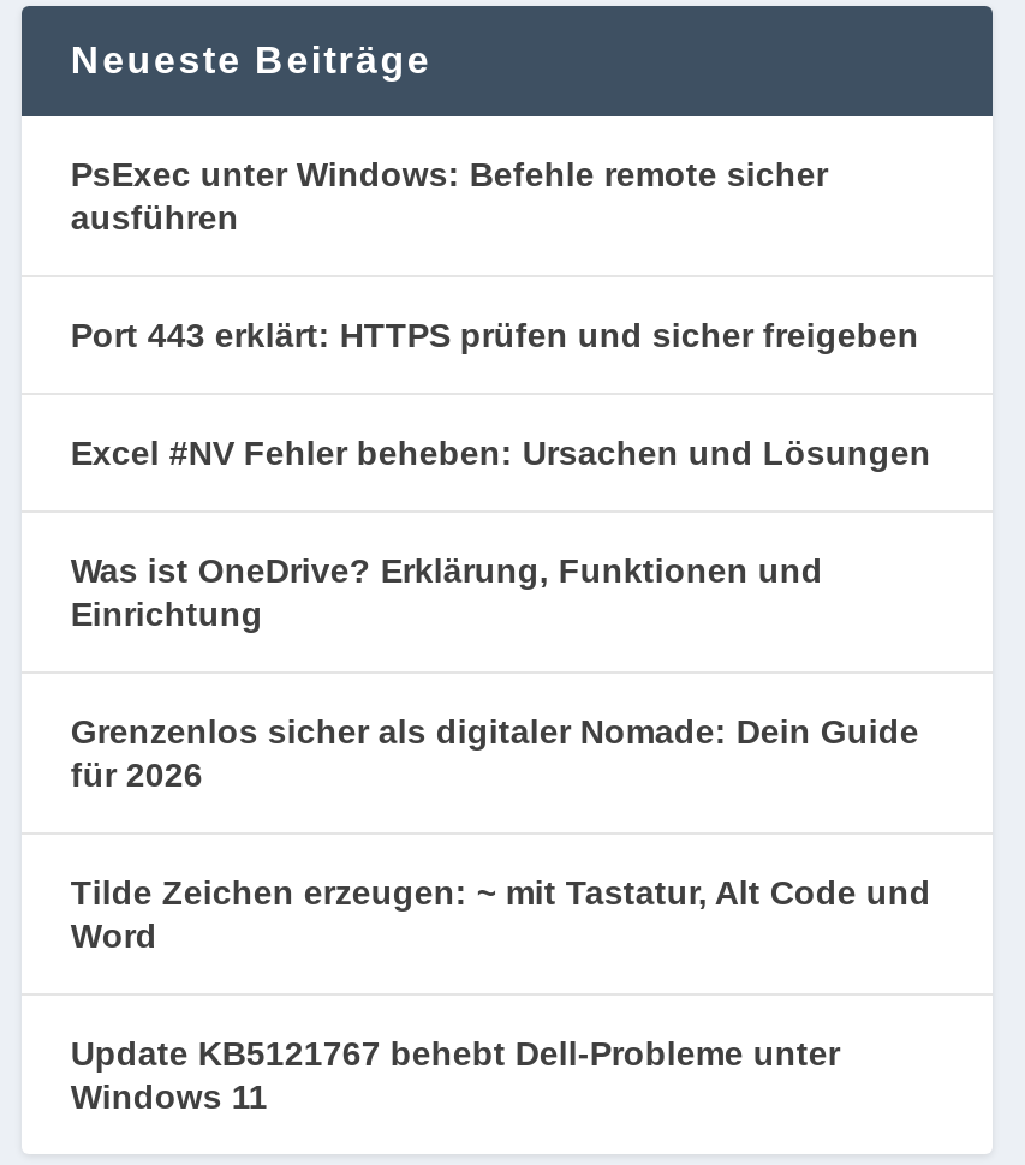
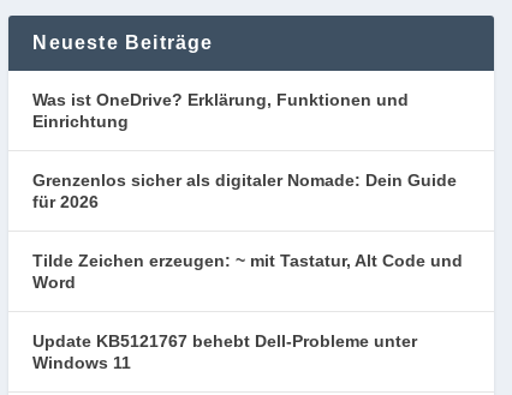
[71,155,931,472] PsExec unter Windows: Befehle remote sicher | ausführen | Port 443 erklärt: HTTPS prüfen und sicher freigeben | Excel #NV Fehler beheben: Ursachen und Lösungen -> none

